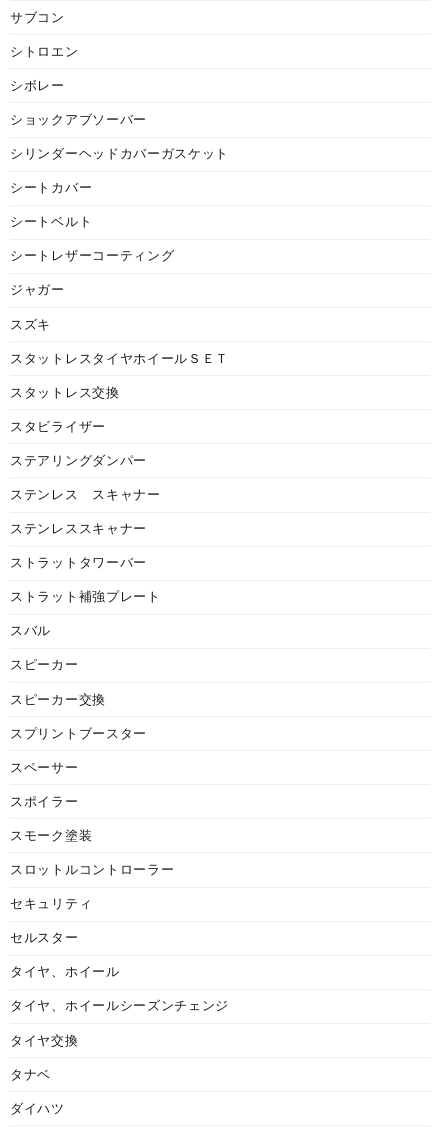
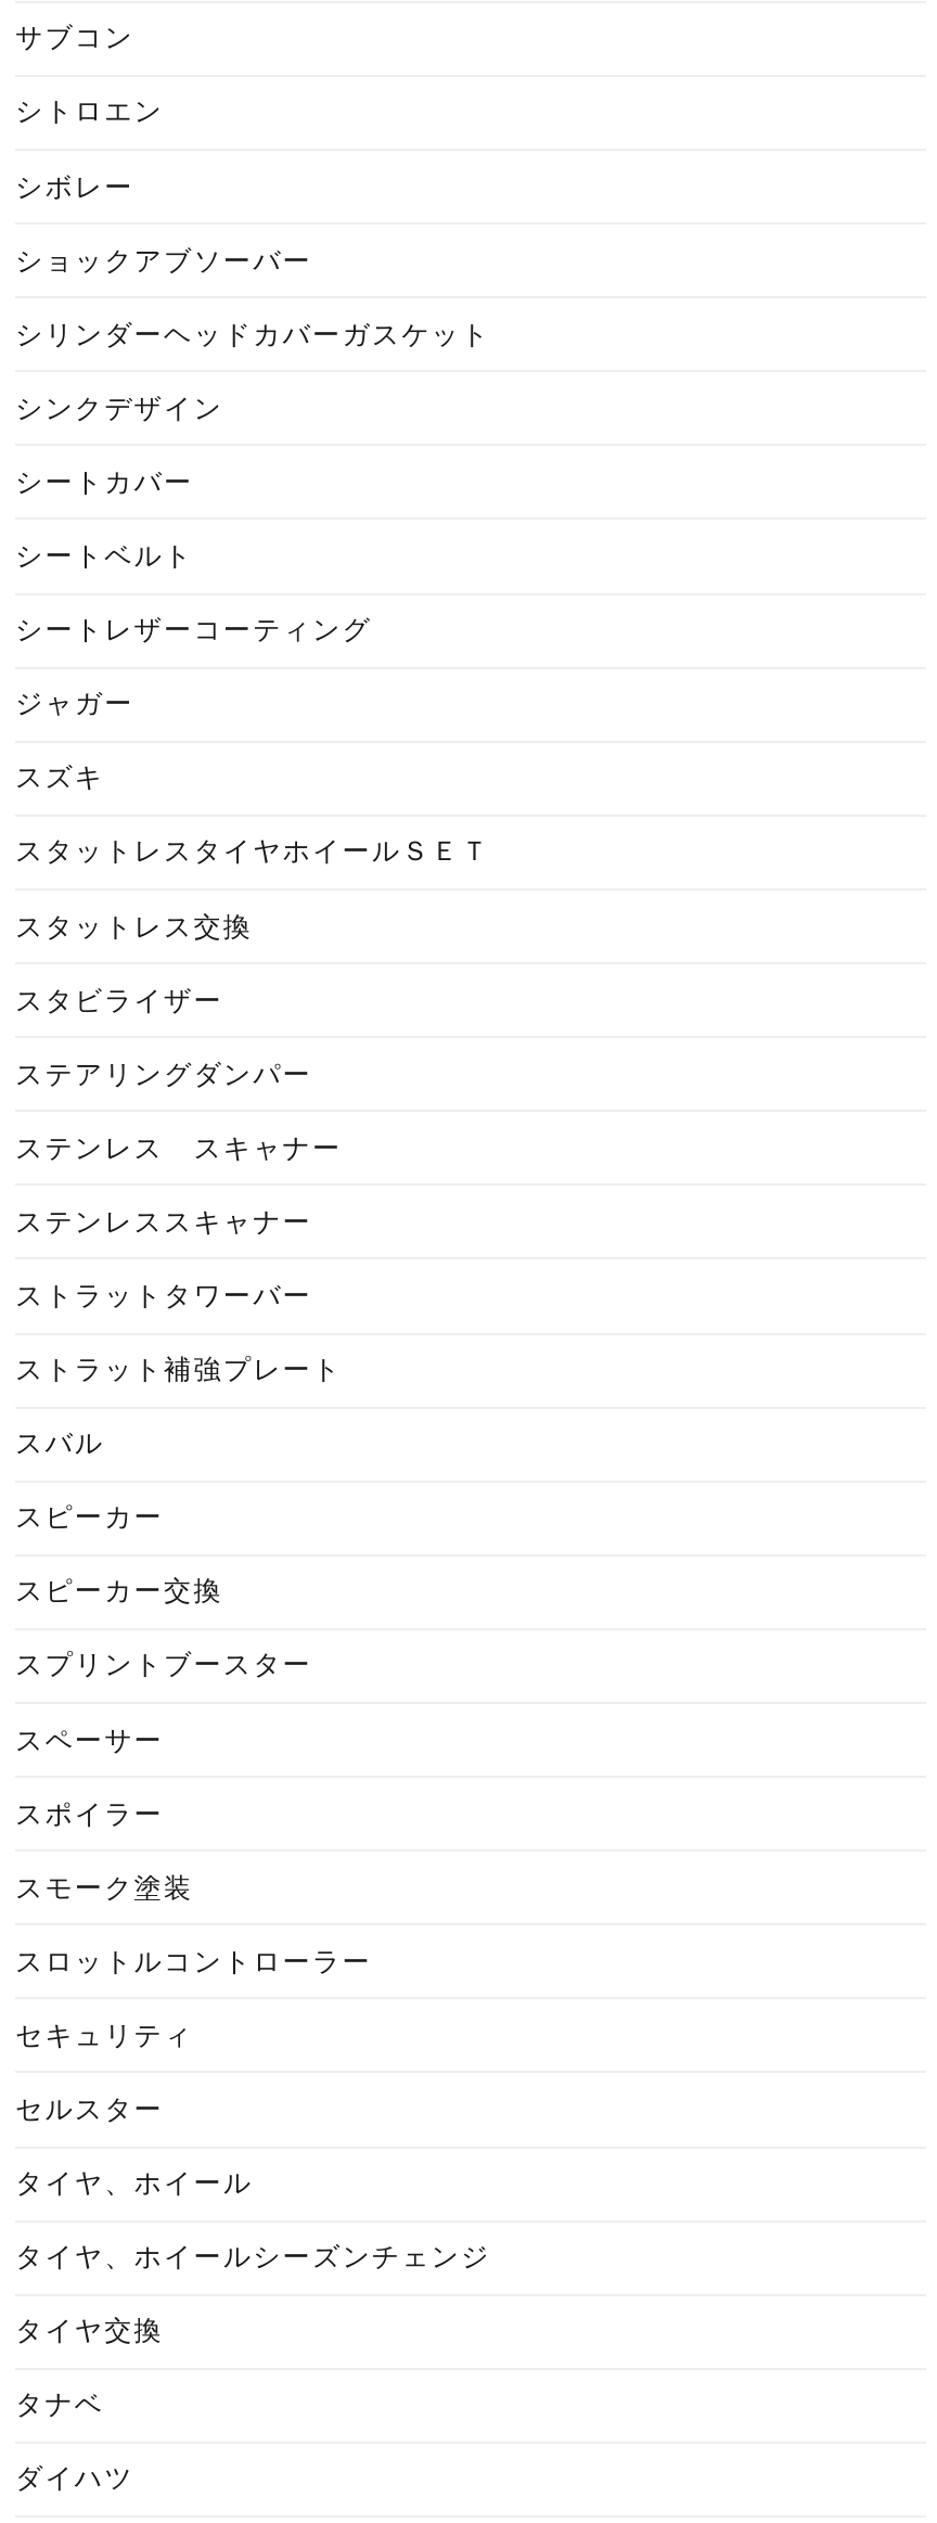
none -> [15,393,223,423] シンクデザイン

